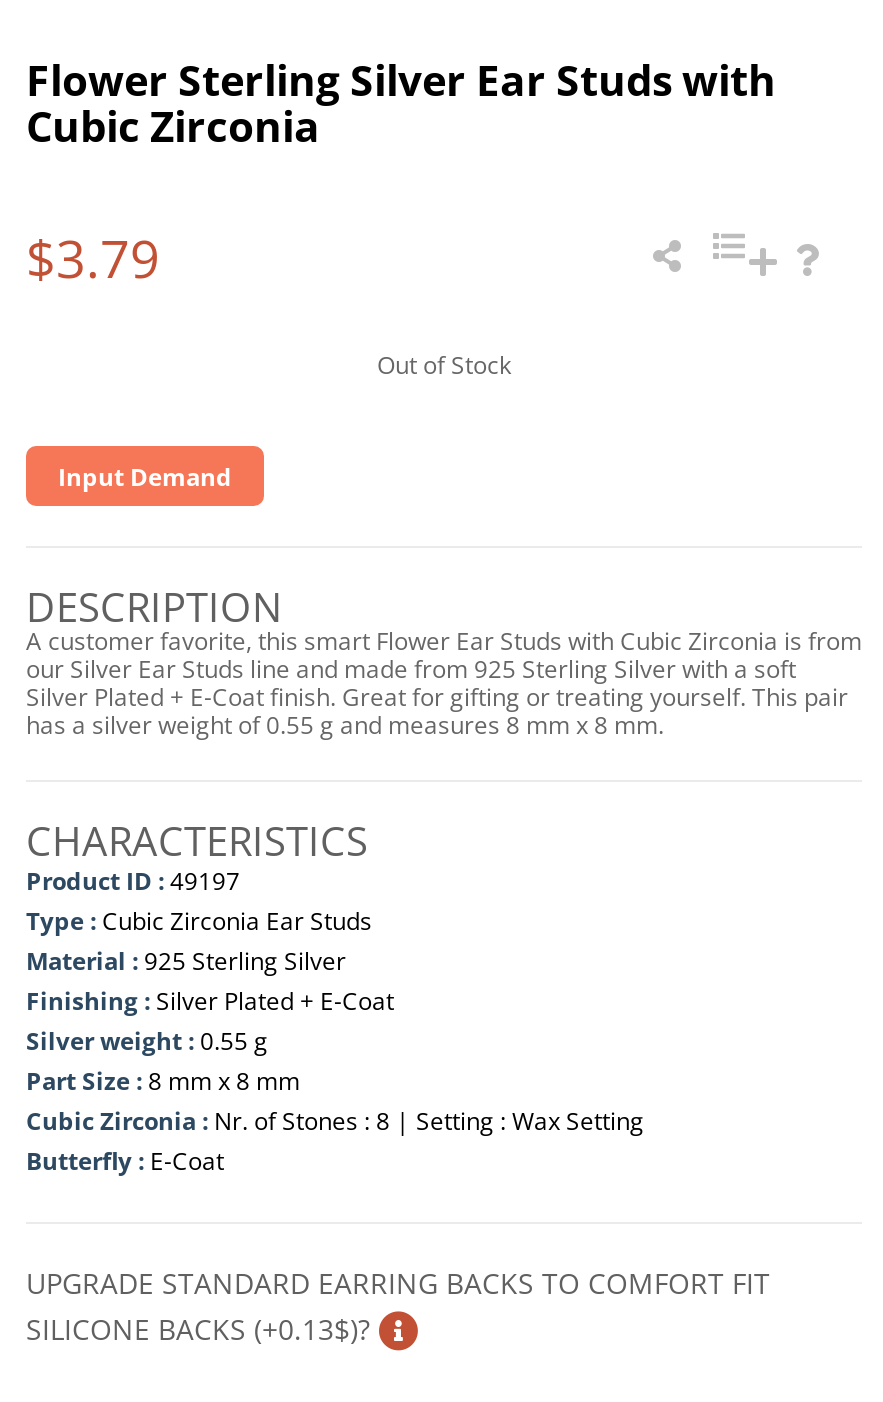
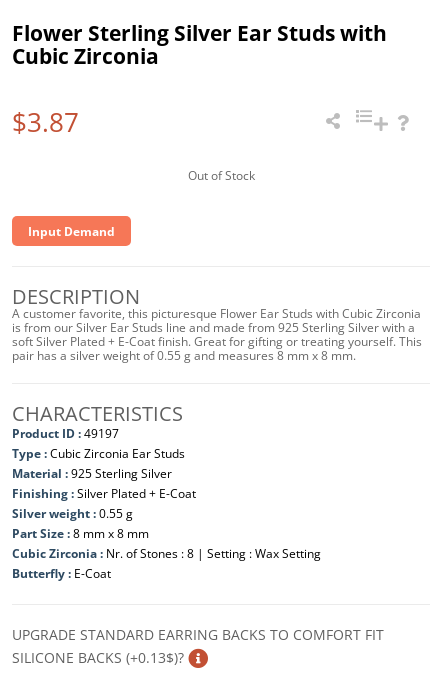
[26,222,160,294] $3.79 -> [12,104,79,140] $3.87
[26,624,862,742] A customer favorite, this smart Flower Ear Studs with Cubic Zirconia is from | our Silver Ear Studs line and made from 925 Sterling Silver with a soft | Silver Plated + E-Coat finish. Great for gifting or treating yourself. This pair | has a silver weight of 0.55 g and measures 8 mm x 8 mm. -> [12,305,422,364] A customer favorite, this picturesque Flower Ear Studs with Cubic Zirconia | is from our Silver Ear Studs line and made from 925 Sterling Silver with a | soft Silver Plated + E-Coat finish. Great for gifting or treating yourself. This | pair has a silver weight of 0.55 g and measures 8 mm x 8 mm.

